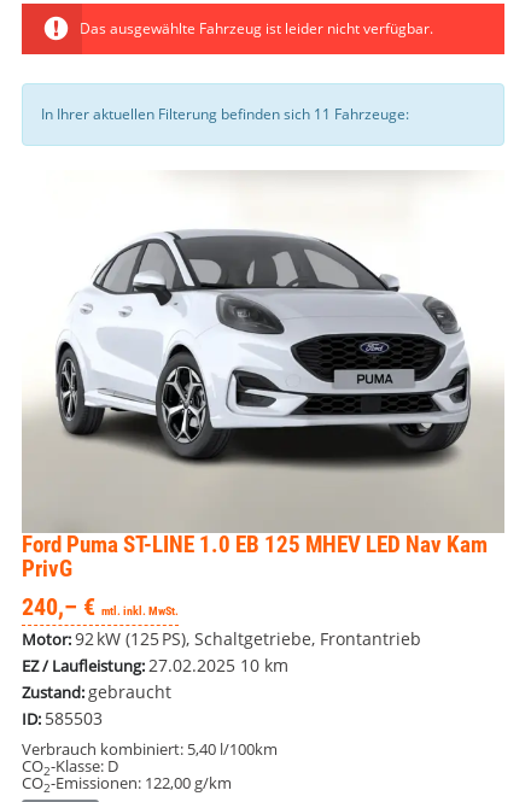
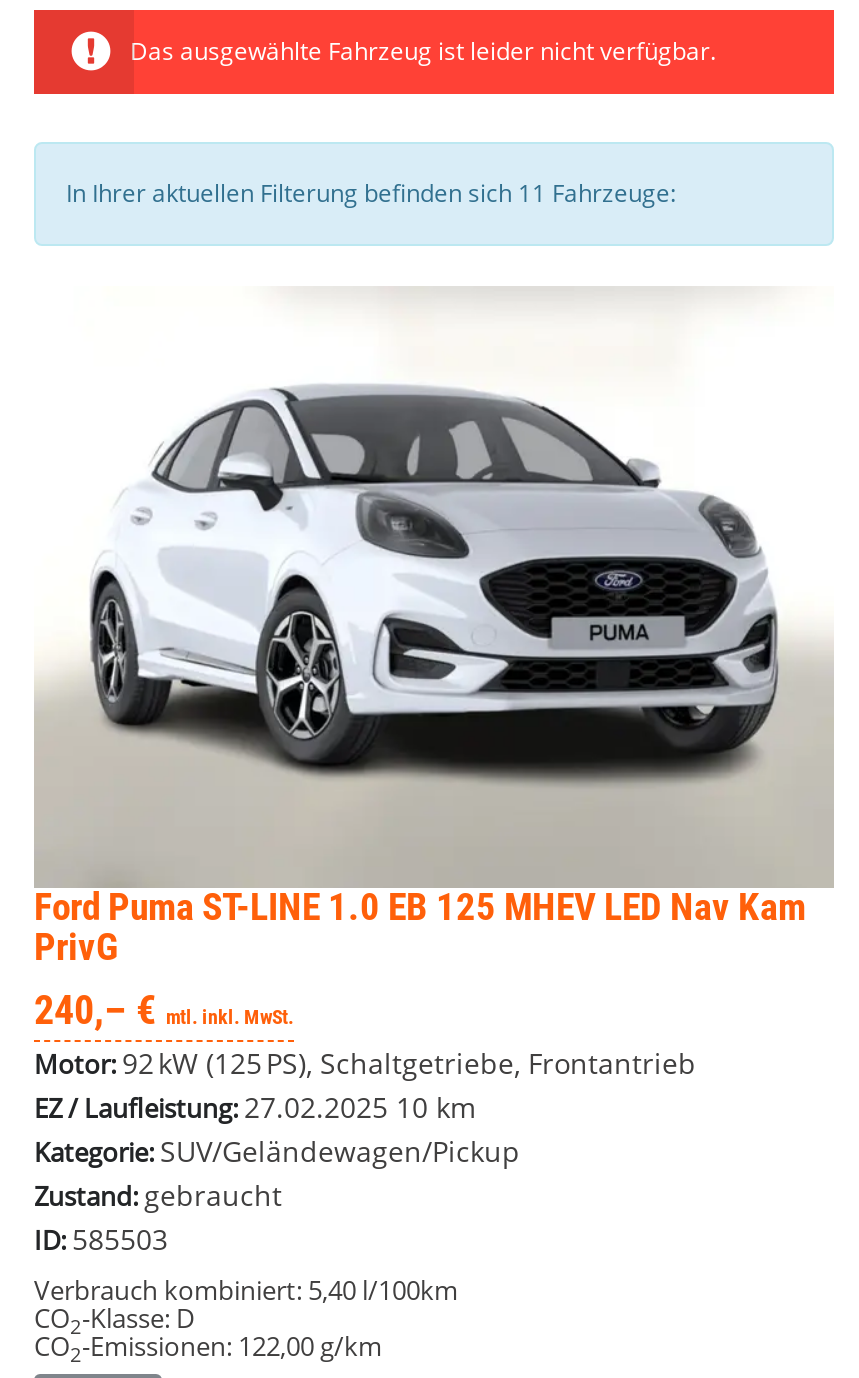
none -> [34,1133,520,1171] Kategorie: SUV/Geländewagen/Pickup

